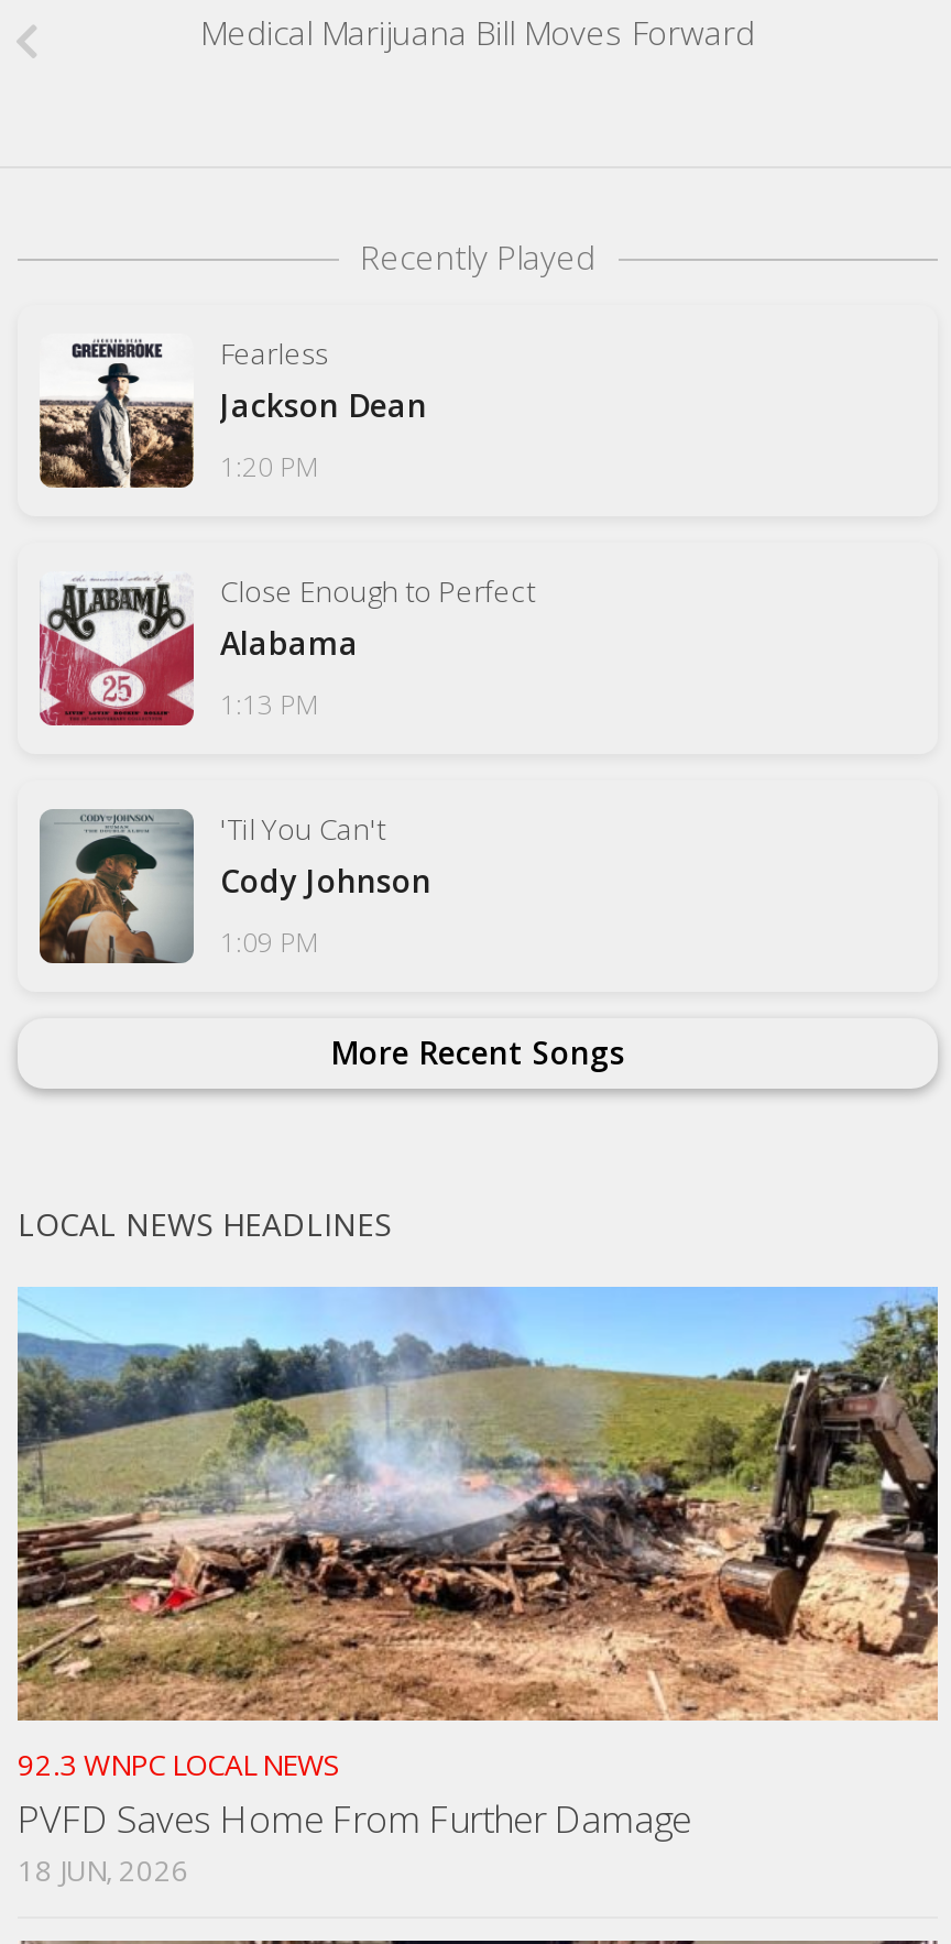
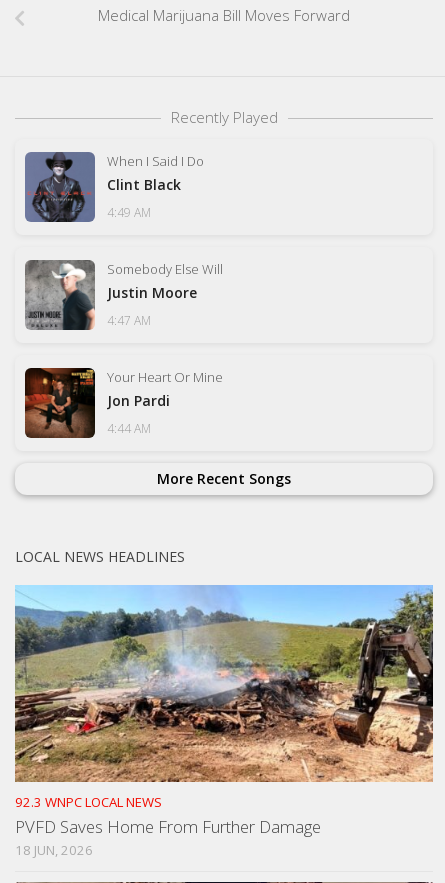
[37,334,427,489] [image] | Fearless | Jackson Dean -> [24,151,204,223] [image] | When I Said I Do | Clint Black
[220,449,317,486] 1:20 PM -> [107,204,151,221] 4:49 AM
[37,572,535,727] [image] | Close Enough to Perfect | Alabama -> [24,259,223,331] [image] | Somebody Else Will | Justin Moore
[220,686,317,724] 1:13 PM -> [107,312,151,329] 4:47 AM
[40,808,431,964] [image] | 'Til You Can't | Cody Johnson -> [24,368,223,438] [image] | Your Heart Or Mine | Jon Pardi
[220,924,317,962] 1:09 PM -> [107,420,151,437] 4:44 AM

